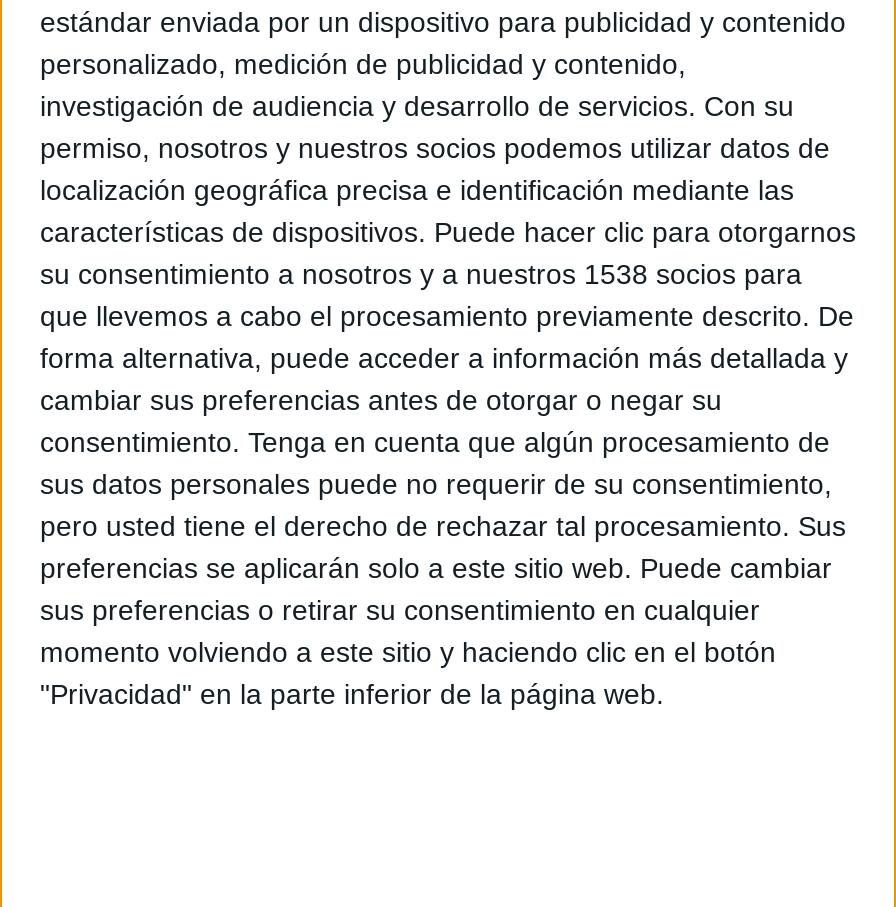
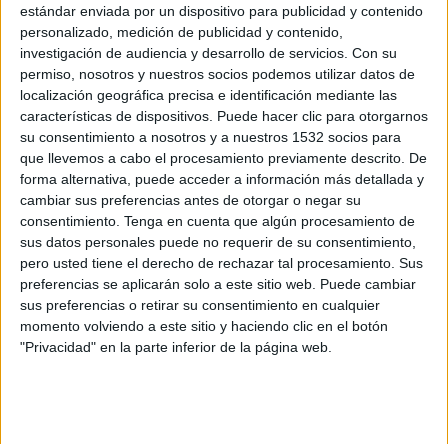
[40,258,802,290] su consentimiento a nosotros y a nuestros 1538 socios para -> [20,129,401,145] su consentimiento a nosotros y a nuestros 1532 socios para

